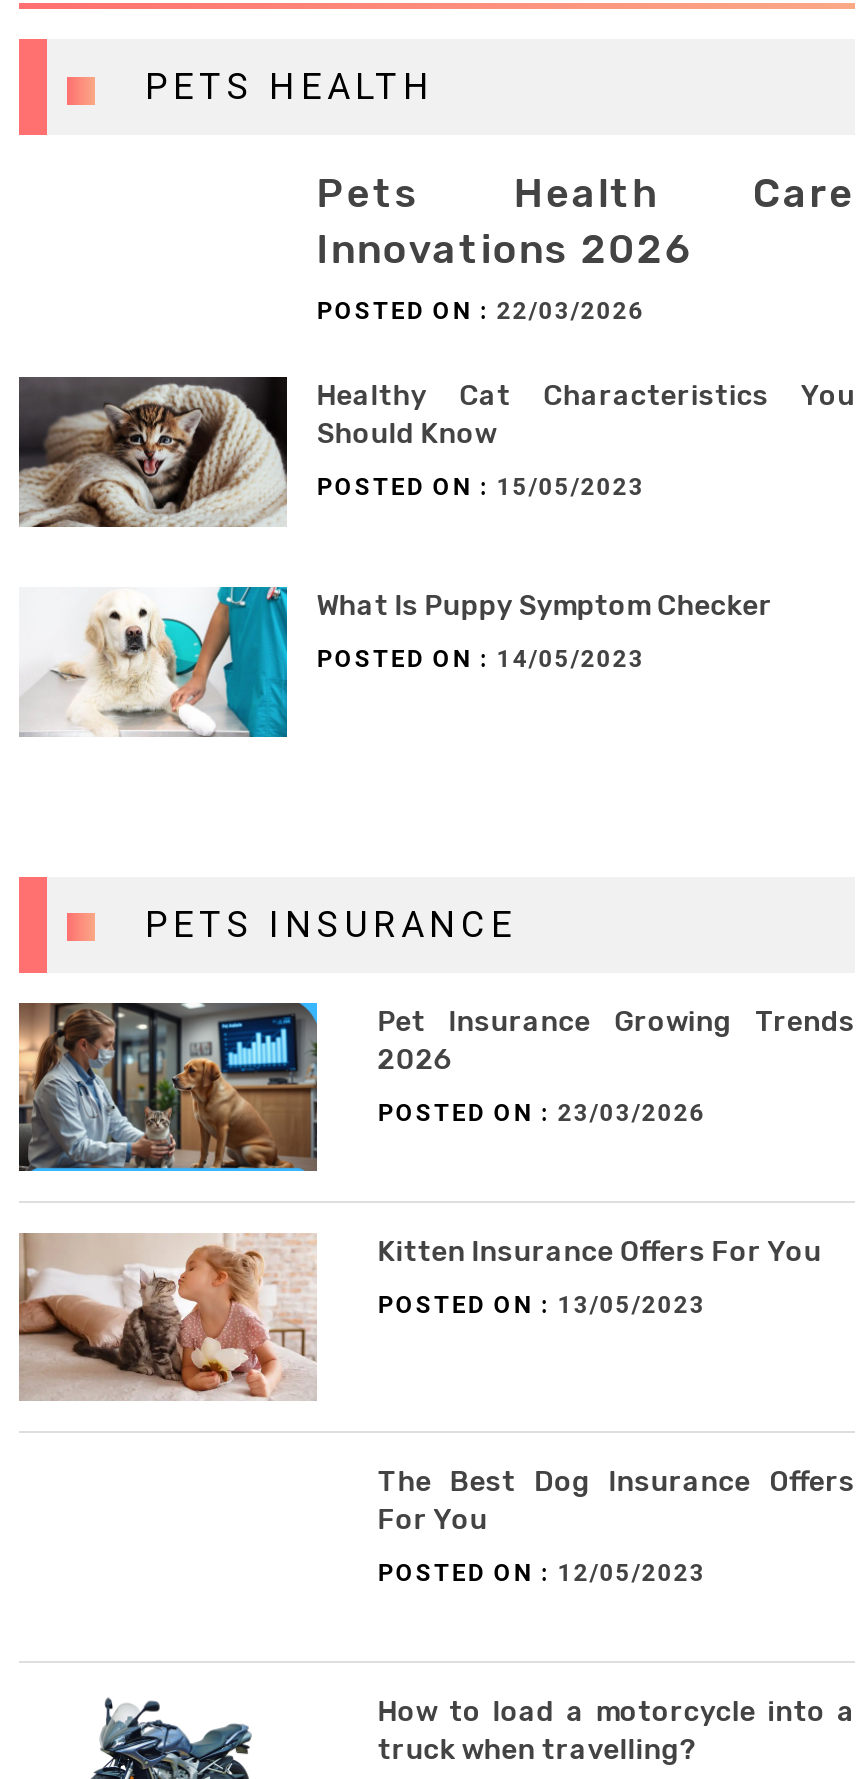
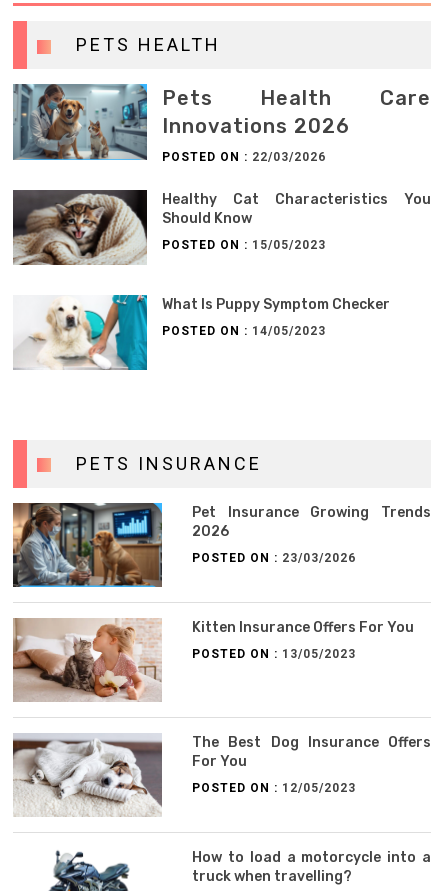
none -> [12,83,148,161] [image]
none -> [12,733,163,817] [image]

